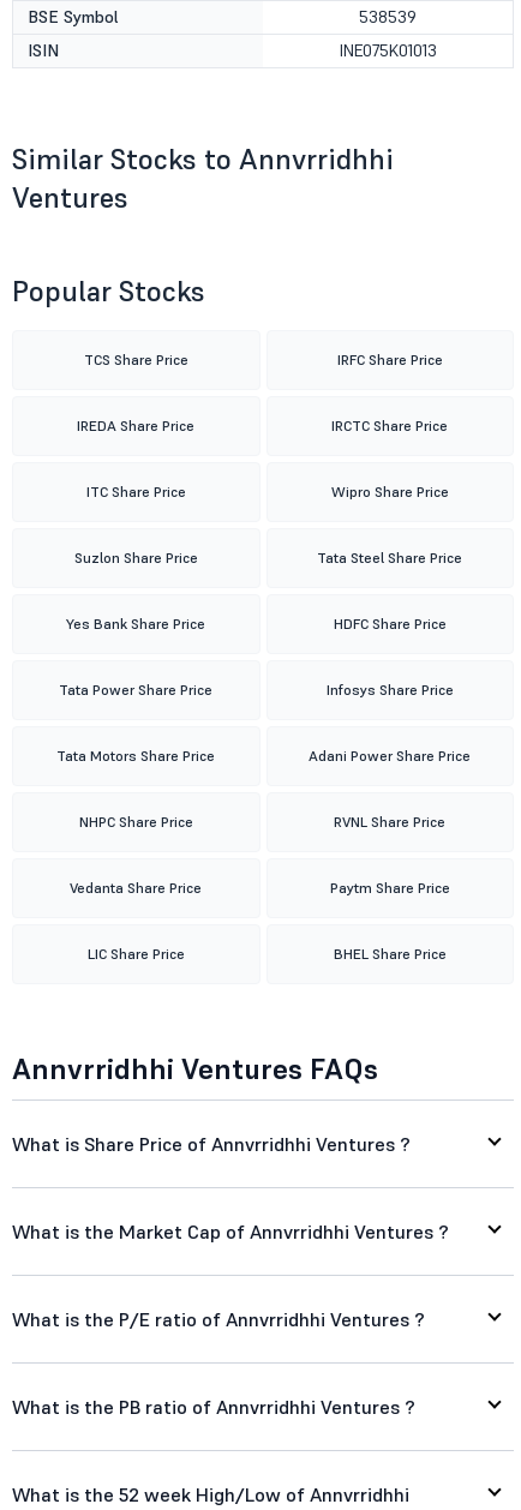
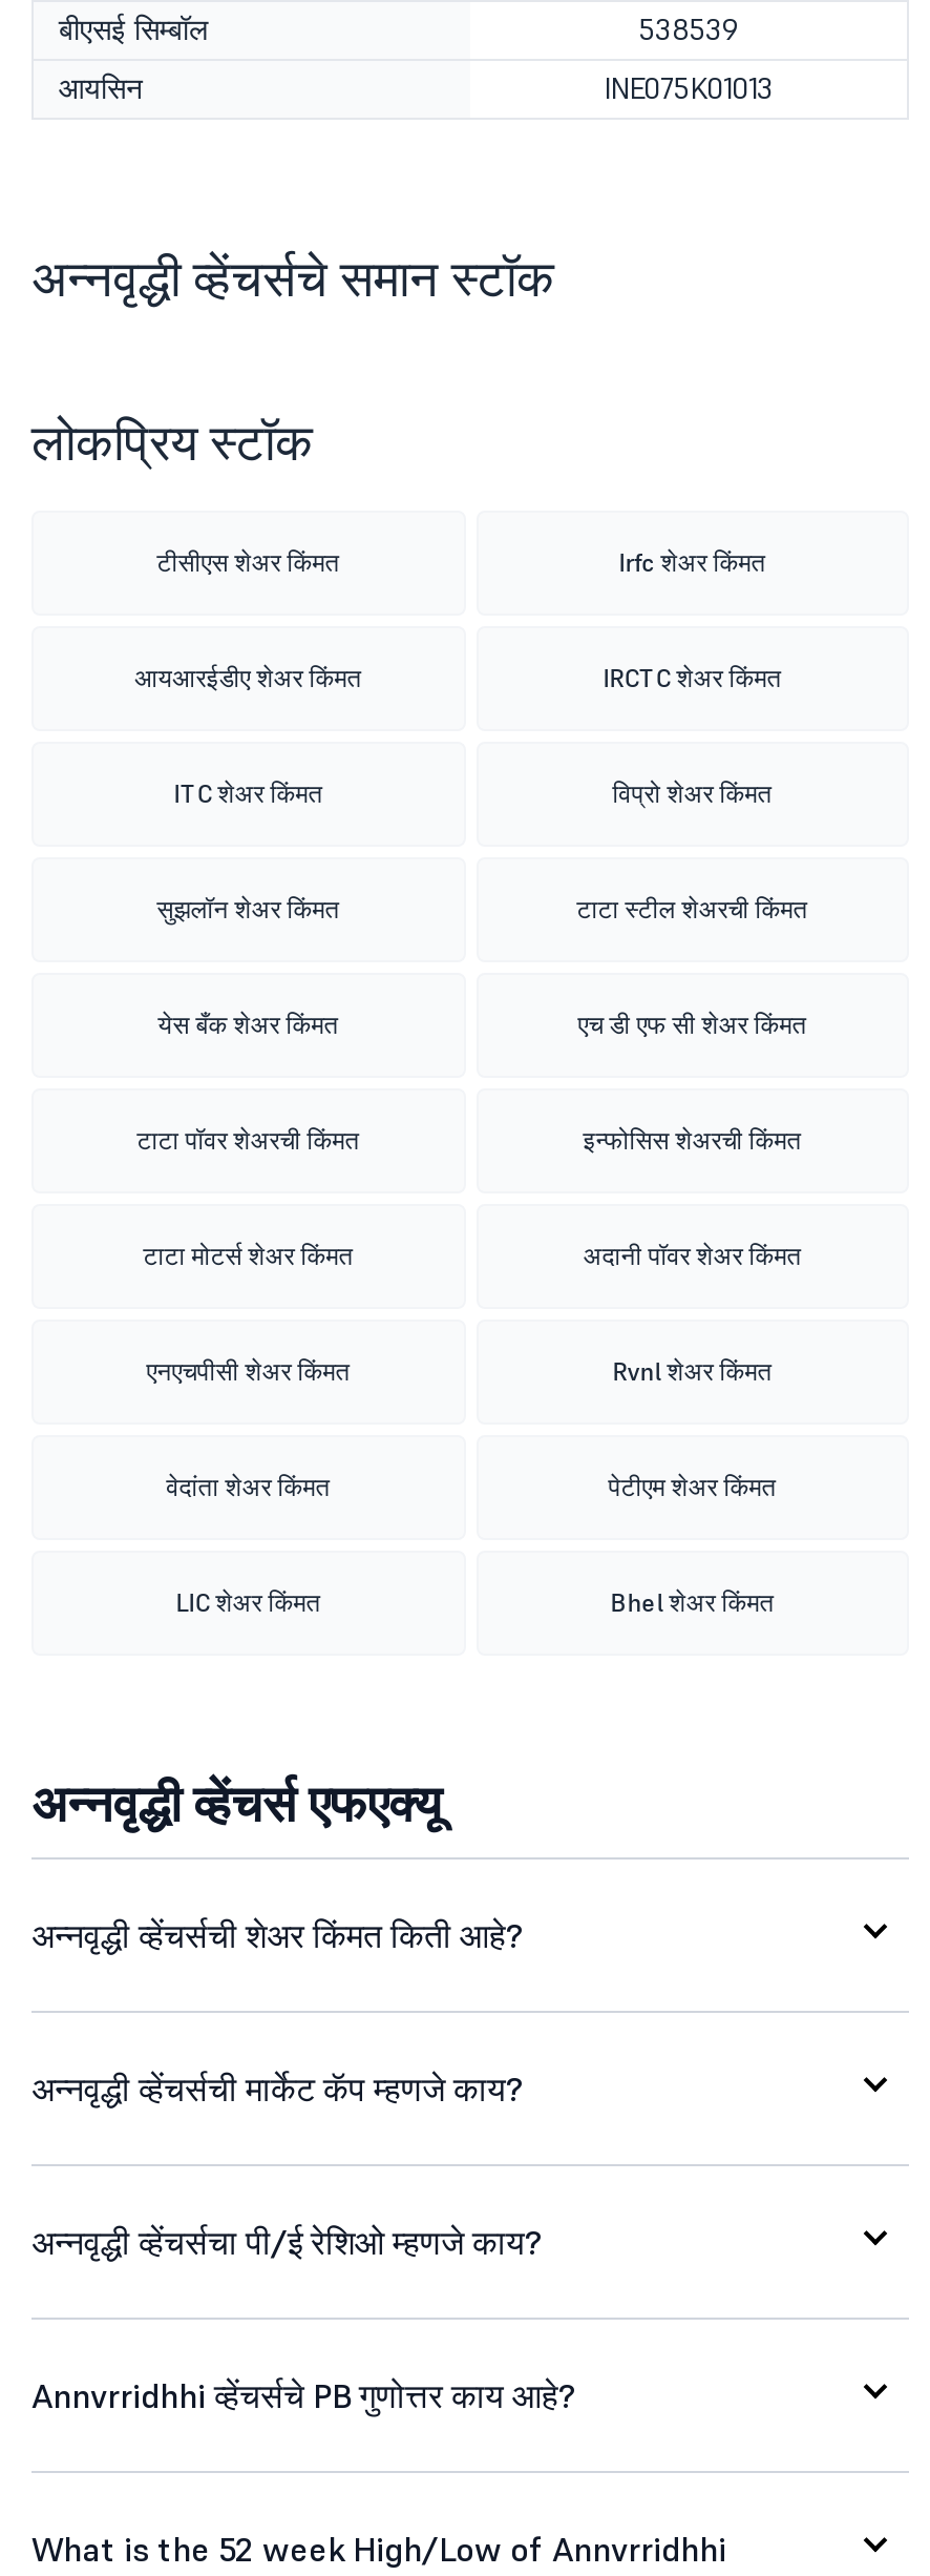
[28,6,119,28] BSE Symbol -> [59,11,208,48] बीएसई सिम्बॉल
[28,40,59,61] ISIN -> [59,69,143,107] आयसिन
[12,140,394,216] Similar Stocks to Annvrridhhi | Ventures -> [31,246,554,311] अन्नवृद्धी व्हेंचर्सचे समान स्टॉक
[12,272,205,310] Popular Stocks -> [31,410,313,475] लोकप्रिय स्टॉक
[84,350,443,368] TCS Share Price | IRFC Share Price -> [157,546,766,578] टीसीएस शेअर किंमत | Irfc शेअर किंमत
[77,417,448,435] IREDA Share Price | IRCTC Share Price -> [135,662,781,693] आयआरईडीए शेअर किंमत | IRCTC शेअर किंमत
[86,483,449,501] ITC Share Price | Wipro Share Price -> [174,777,772,809] ITC शेअर किंमत | विप्रो शेअर किंमत
[74,549,462,567] Suzlon Share Price | Tata Steel Share Price -> [157,893,808,925] सुझलॉन शेअर किंमत | टाटा स्टील शेअरची किंमत
[66,615,446,633] Yes Bank Share Price | HDFC Share Price -> [158,1009,807,1040] येस बँक शेअर किंमत | एच डी एफ सी शेअर किंमत
[59,681,454,699] Tata Power Share Price | Infosys Share Price -> [137,1124,802,1156] टाटा पॉवर शेअरची किंमत | इन्फोसिस शेअरची किंमत
[57,747,471,765] Tata Motors Share Price | Adani Power Share Price -> [143,1240,802,1271] टाटा मोटर्स शेअर किंमत | अदानी पॉवर शेअर किंमत
[79,813,446,831] NHPC Share Price | RVNL Share Price -> [147,1355,772,1387] एनएचपीसी शेअर किंमत | Rvnl शेअर किंमत
[70,879,450,897] Vedanta Share Price | Paytm Share Price -> [166,1471,776,1502] वेदांता शेअर किंमत | पेटीएम शेअर किंमत
[87,945,446,963] LIC Share Price | BHEL Share Price -> [176,1586,774,1618] LIC शेअर किंमत | Bhel शेअर किंमत
[12,1050,378,1087] Annvrridhhi Ventures FAQs -> [31,1771,441,1836] अन्नवृद्धी व्हेंचर्स एफएक्यू
[12,1132,411,1156] What is Share Price of Annvrridhhi Ventures ? -> [31,1914,525,1956] अन्नवृद्धी व्हेंचर्सची शेअर किंमत किती आहे?
[12,1220,449,1244] What is the Market Cap of Annvrridhhi Ventures ? -> [31,2068,525,2110] अन्नवृद्धी व्हेंचर्सची मार्केट कॅप म्हणजे काय?
[12,1307,425,1331] What is the P/E ratio of Annvrridhhi Ventures ? -> [31,2221,544,2263] अन्नवृद्धी व्हेंचर्सचा पी/ई रेशिओ म्हणजे काय?
[12,1395,415,1419] What is the PB ratio of Annvrridhhi Ventures ? -> [31,2374,577,2416] Annvrridhhi व्हेंचर्सचे PB गुणोत्तर काय आहे?

